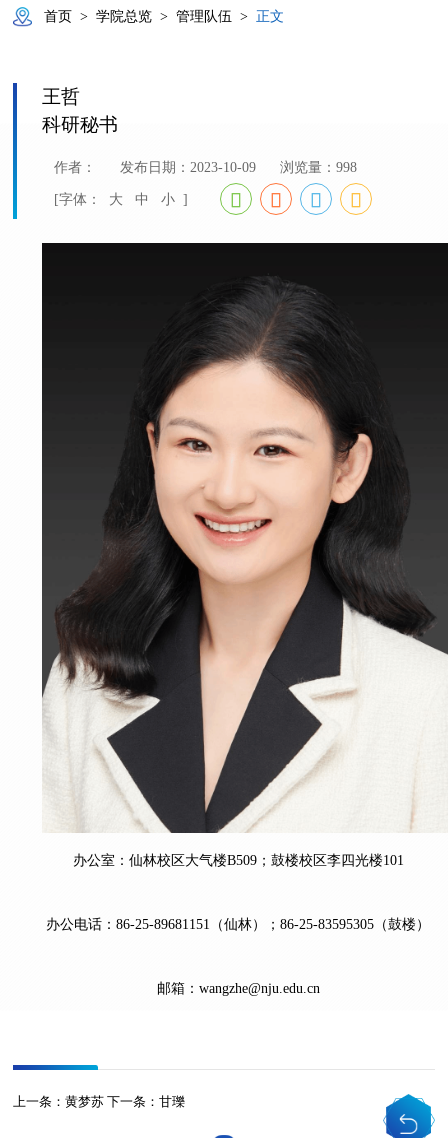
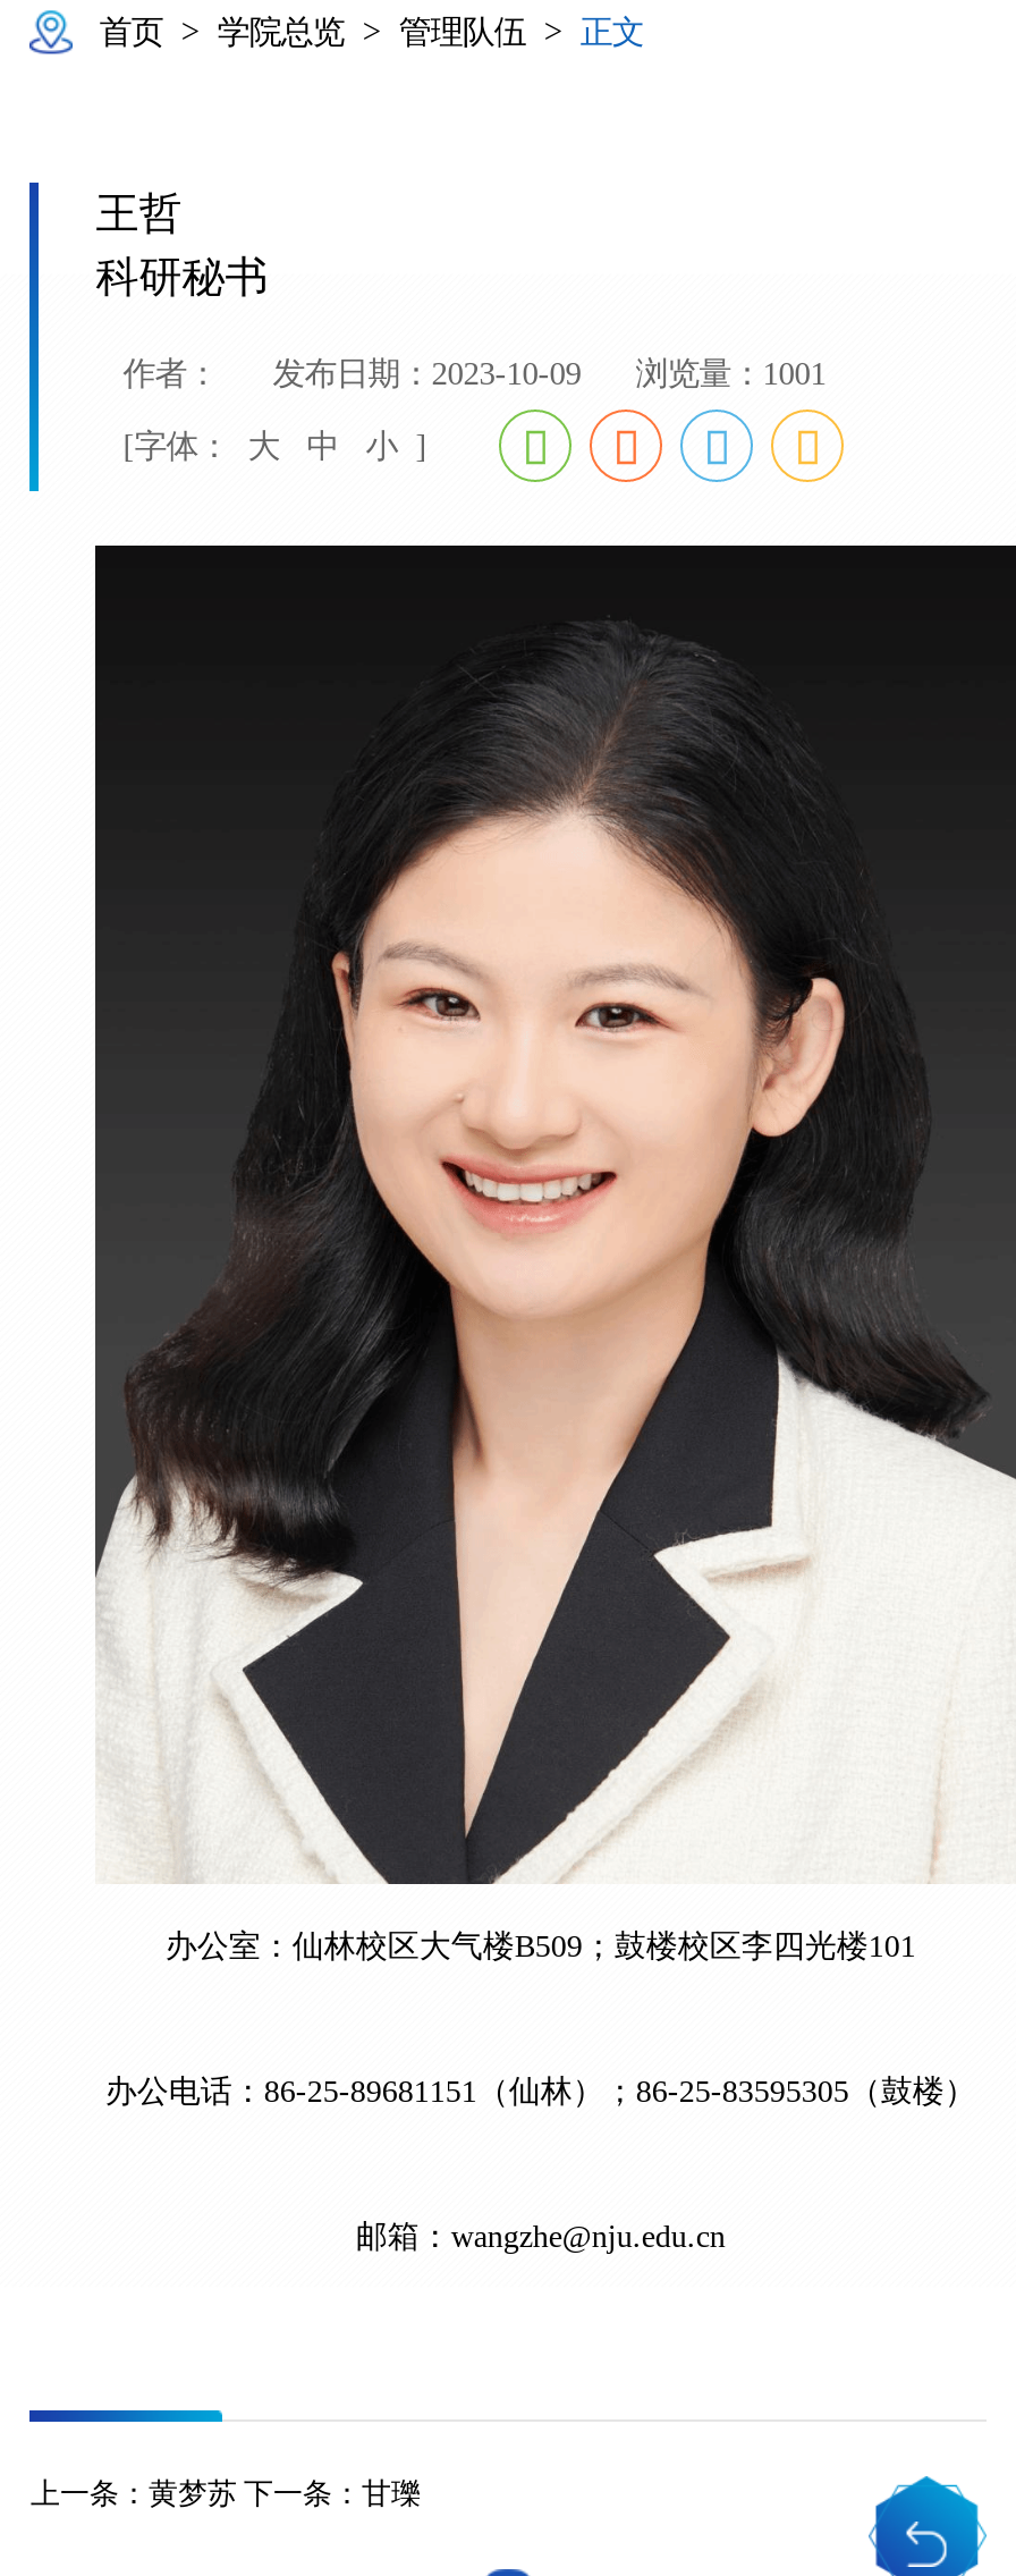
[54,159,357,175] 作者： 发布日期：2023-10-09 浏览量：998 -> [123,355,826,392] 作者： 发布日期：2023-10-09 浏览量：1001

